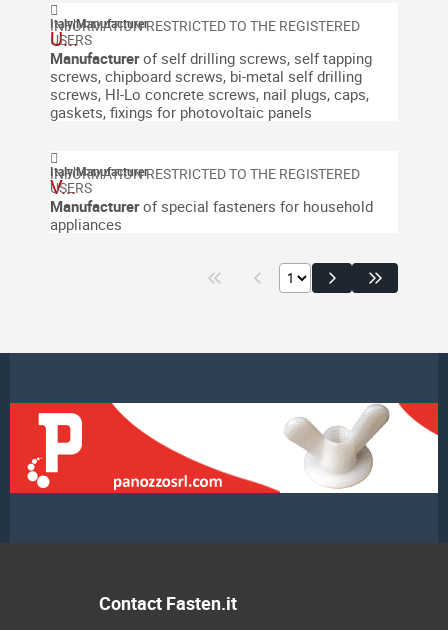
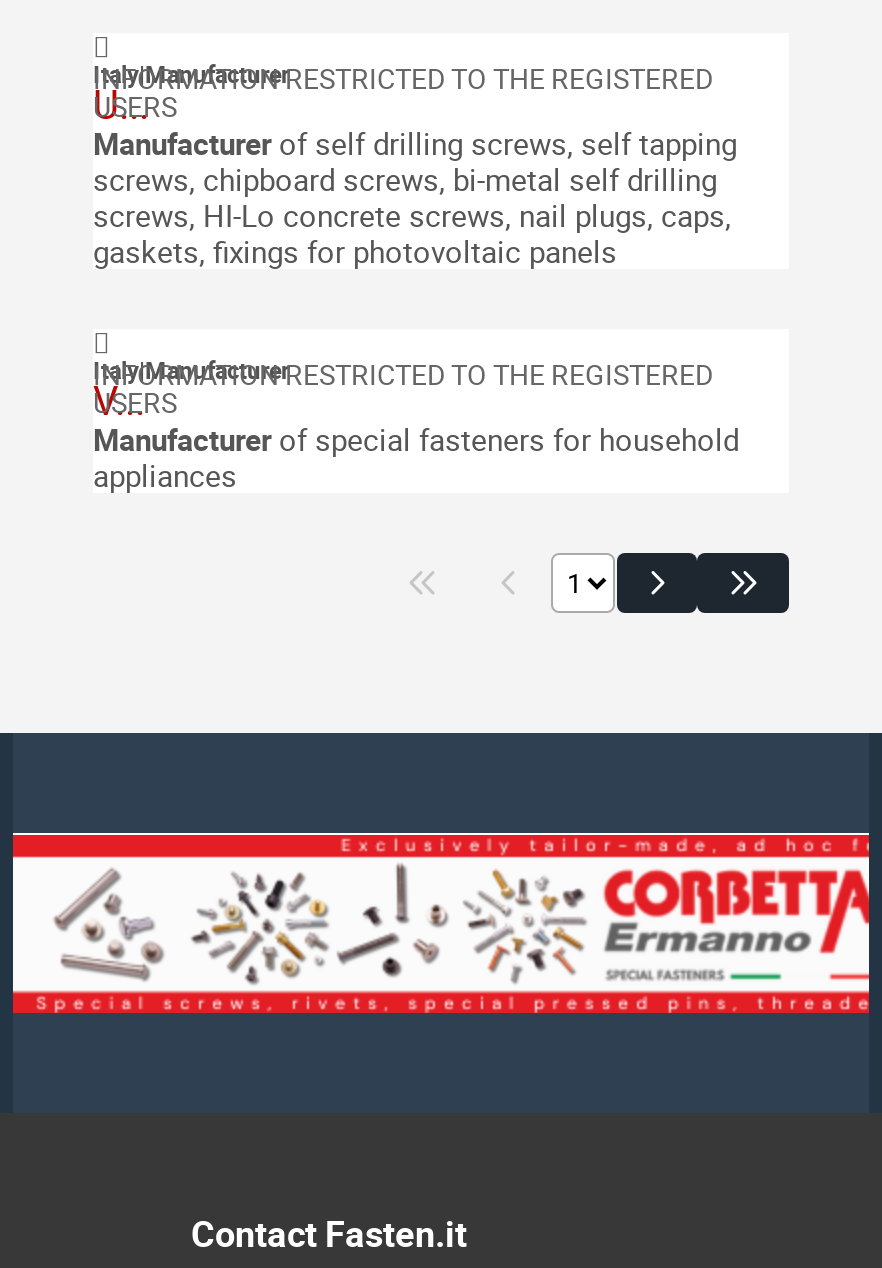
[9,402,439,494] [image] -> [11,831,871,1015] [image]

